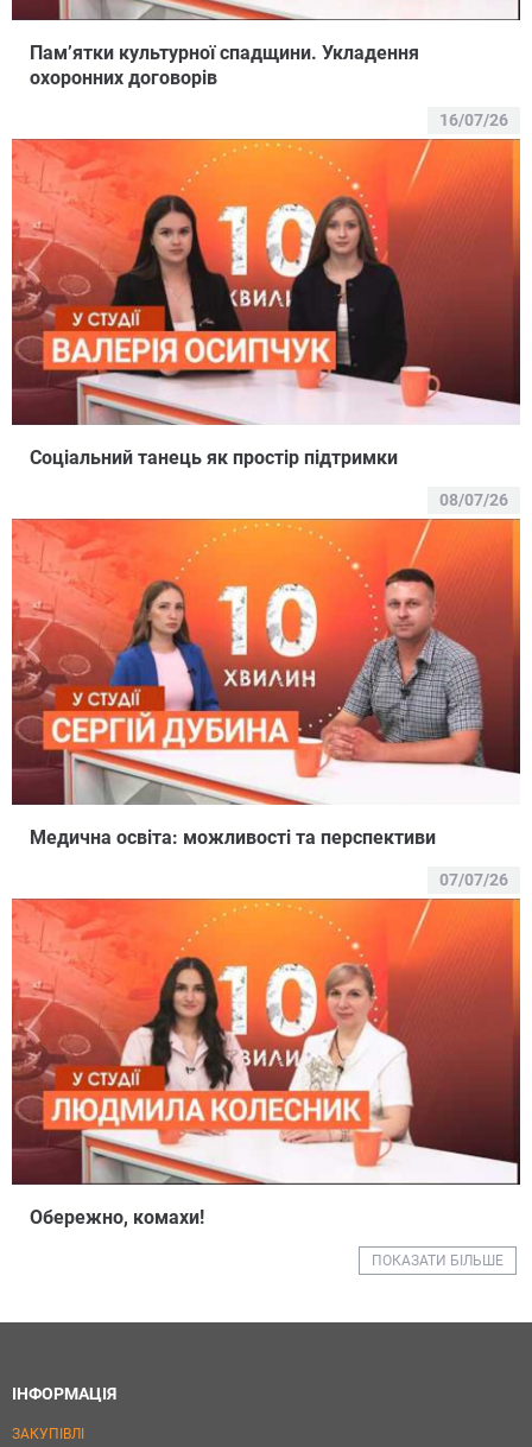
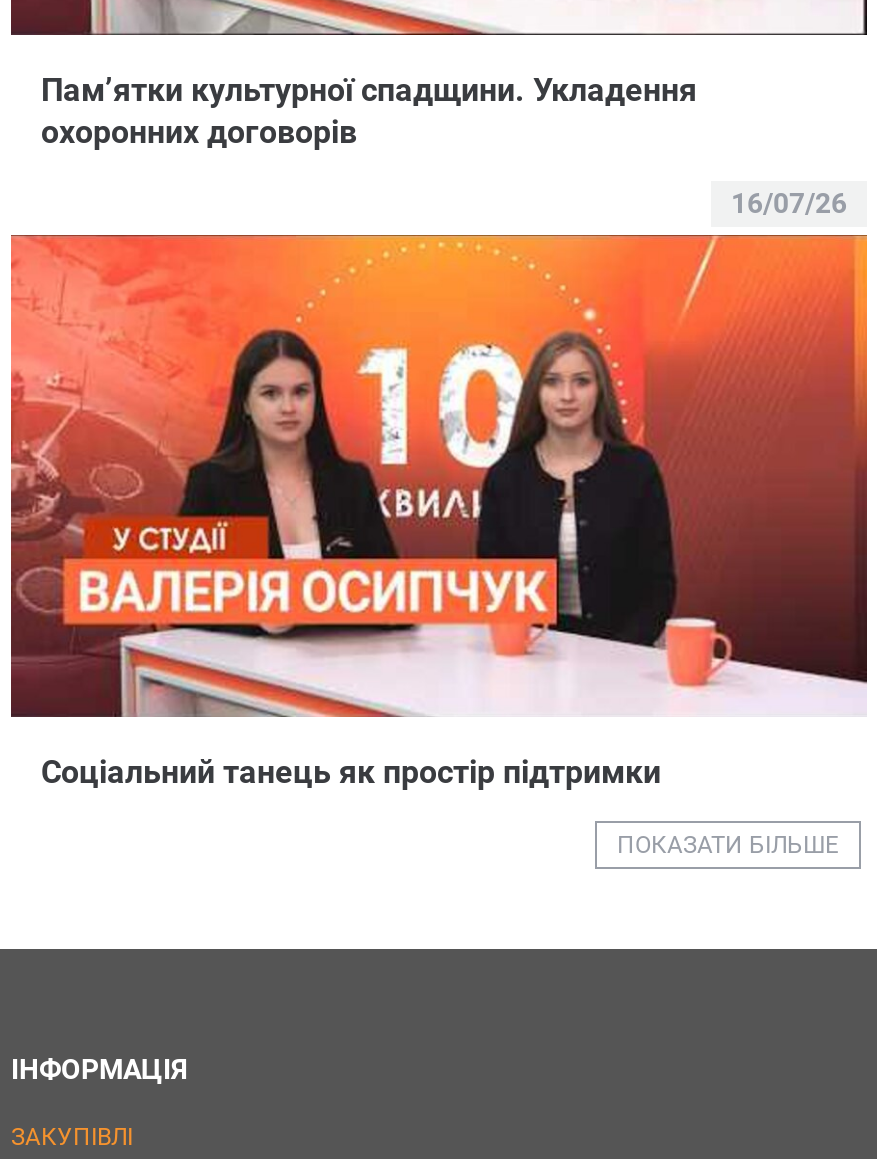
[439,490,508,509] 08/07/26 -> none
[11,518,521,889] [image] | Медична освіта: можливості та перспективи | 07/07/26 -> none
[30,954,521,1228] [image] | Обережно, комахи! -> none

